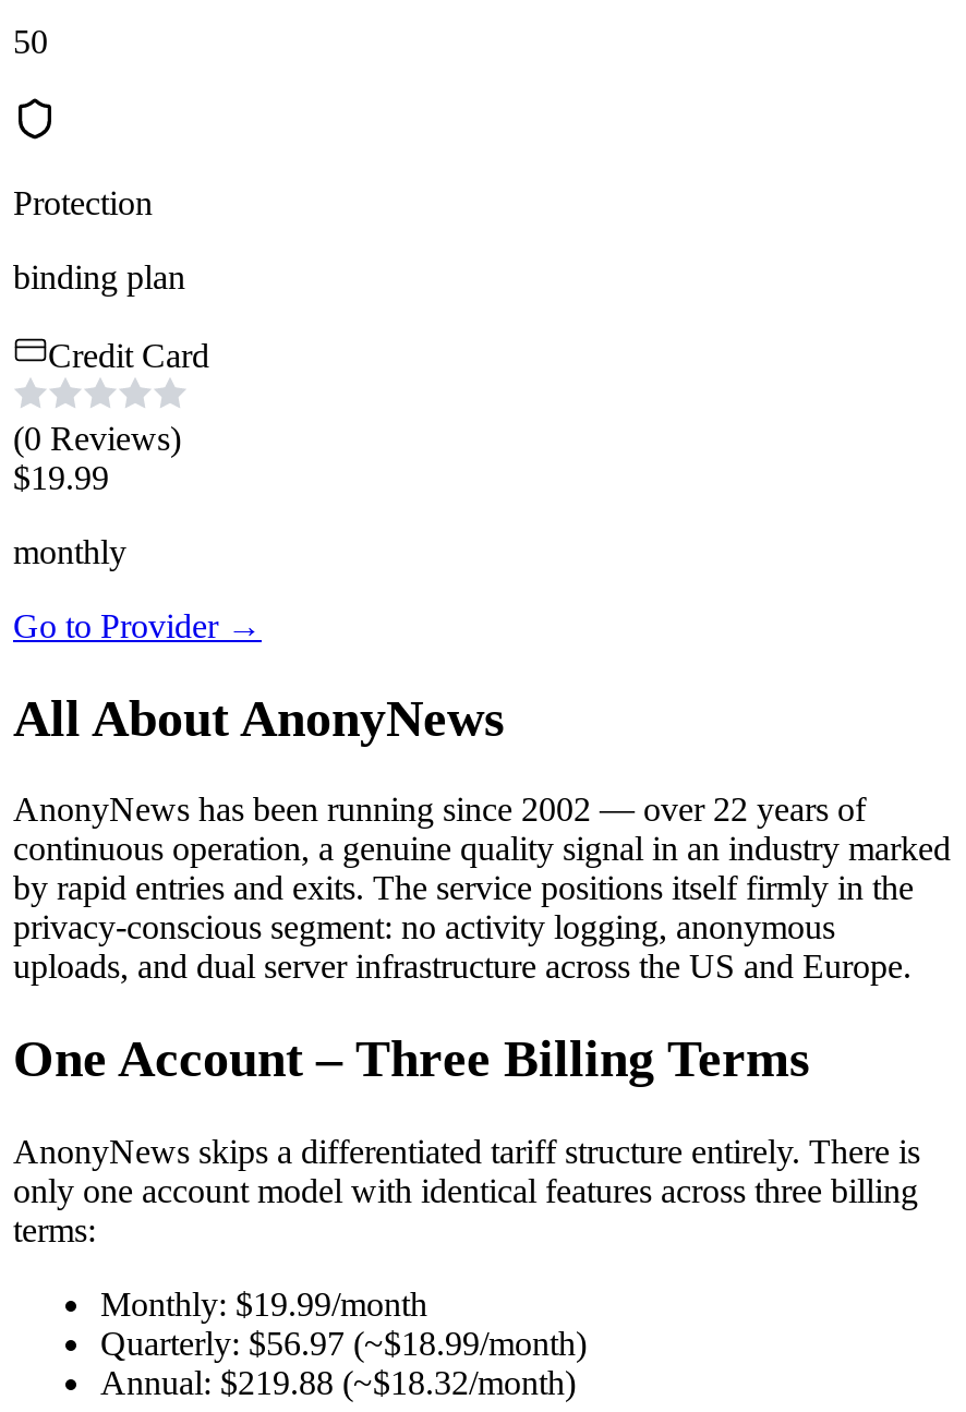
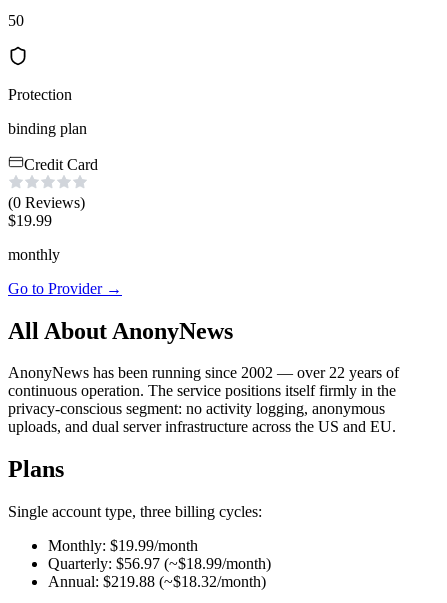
[13,831,951,907] continuous operation, a genuine quality signal in an industry marked | by rapid entries and exits. The service positions itself firmly in the -> [8,382,396,399] continuous operation. The service positions itself firmly in the
[13,948,911,985] uploads, and dual server infrastructure across the US and Europe. -> [8,418,396,435] uploads, and dual server infrastructure across the US and EU.
[13,1031,809,1088] One Account – Three Billing Terms -> [8,456,64,482] Plans
[13,1133,920,1249] AnonyNews skips a differentiated tariff structure entirely. There is | only one account model with identical features across three billing | terms: -> [8,503,262,520] Single account type, three billing cycles:

